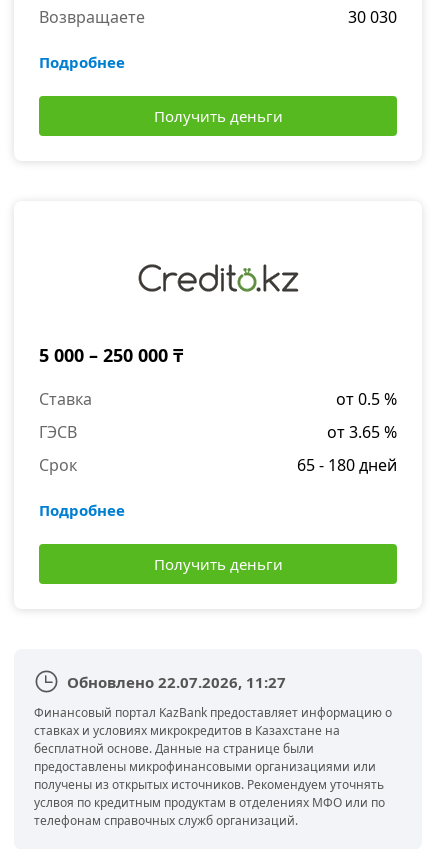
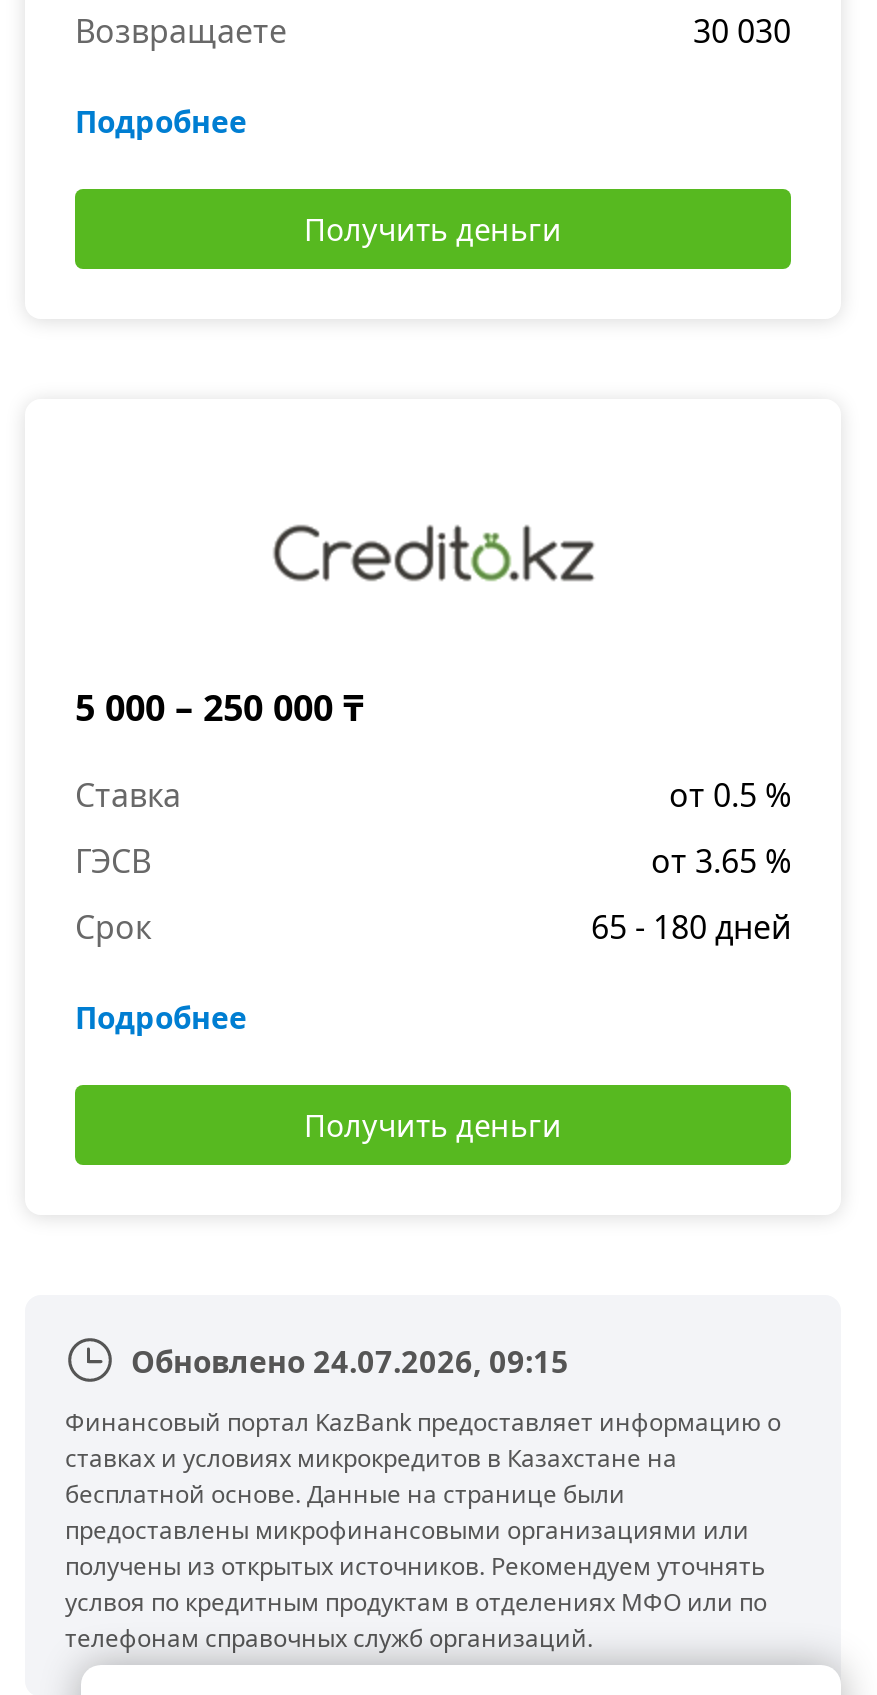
[67,671,286,691] Обновлено 22.07.2026, 11:27 -> [131,1340,569,1380] Обновлено 24.07.2026, 09:15

